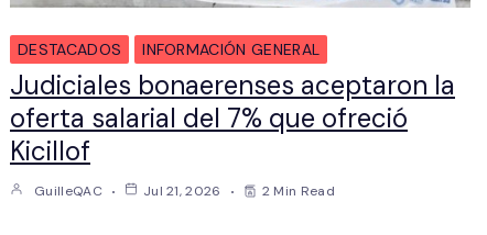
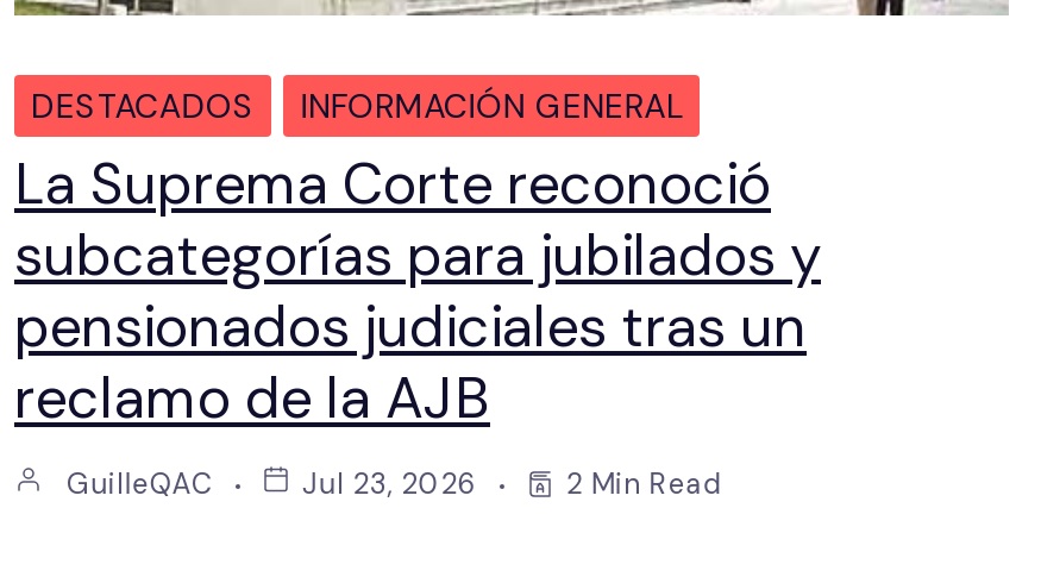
[10,68,455,168] Judiciales bonaerenses aceptaron la | oferta salarial del 7% que ofreció | Kicillof -> [14,147,821,435] La Suprema Corte reconoció | subcategorías para jubilados y | pensionados judiciales tras un | reclamo de la AJB
[143,182,221,200] Jul 21, 2026 -> [302,466,478,504] Jul 23, 2026

